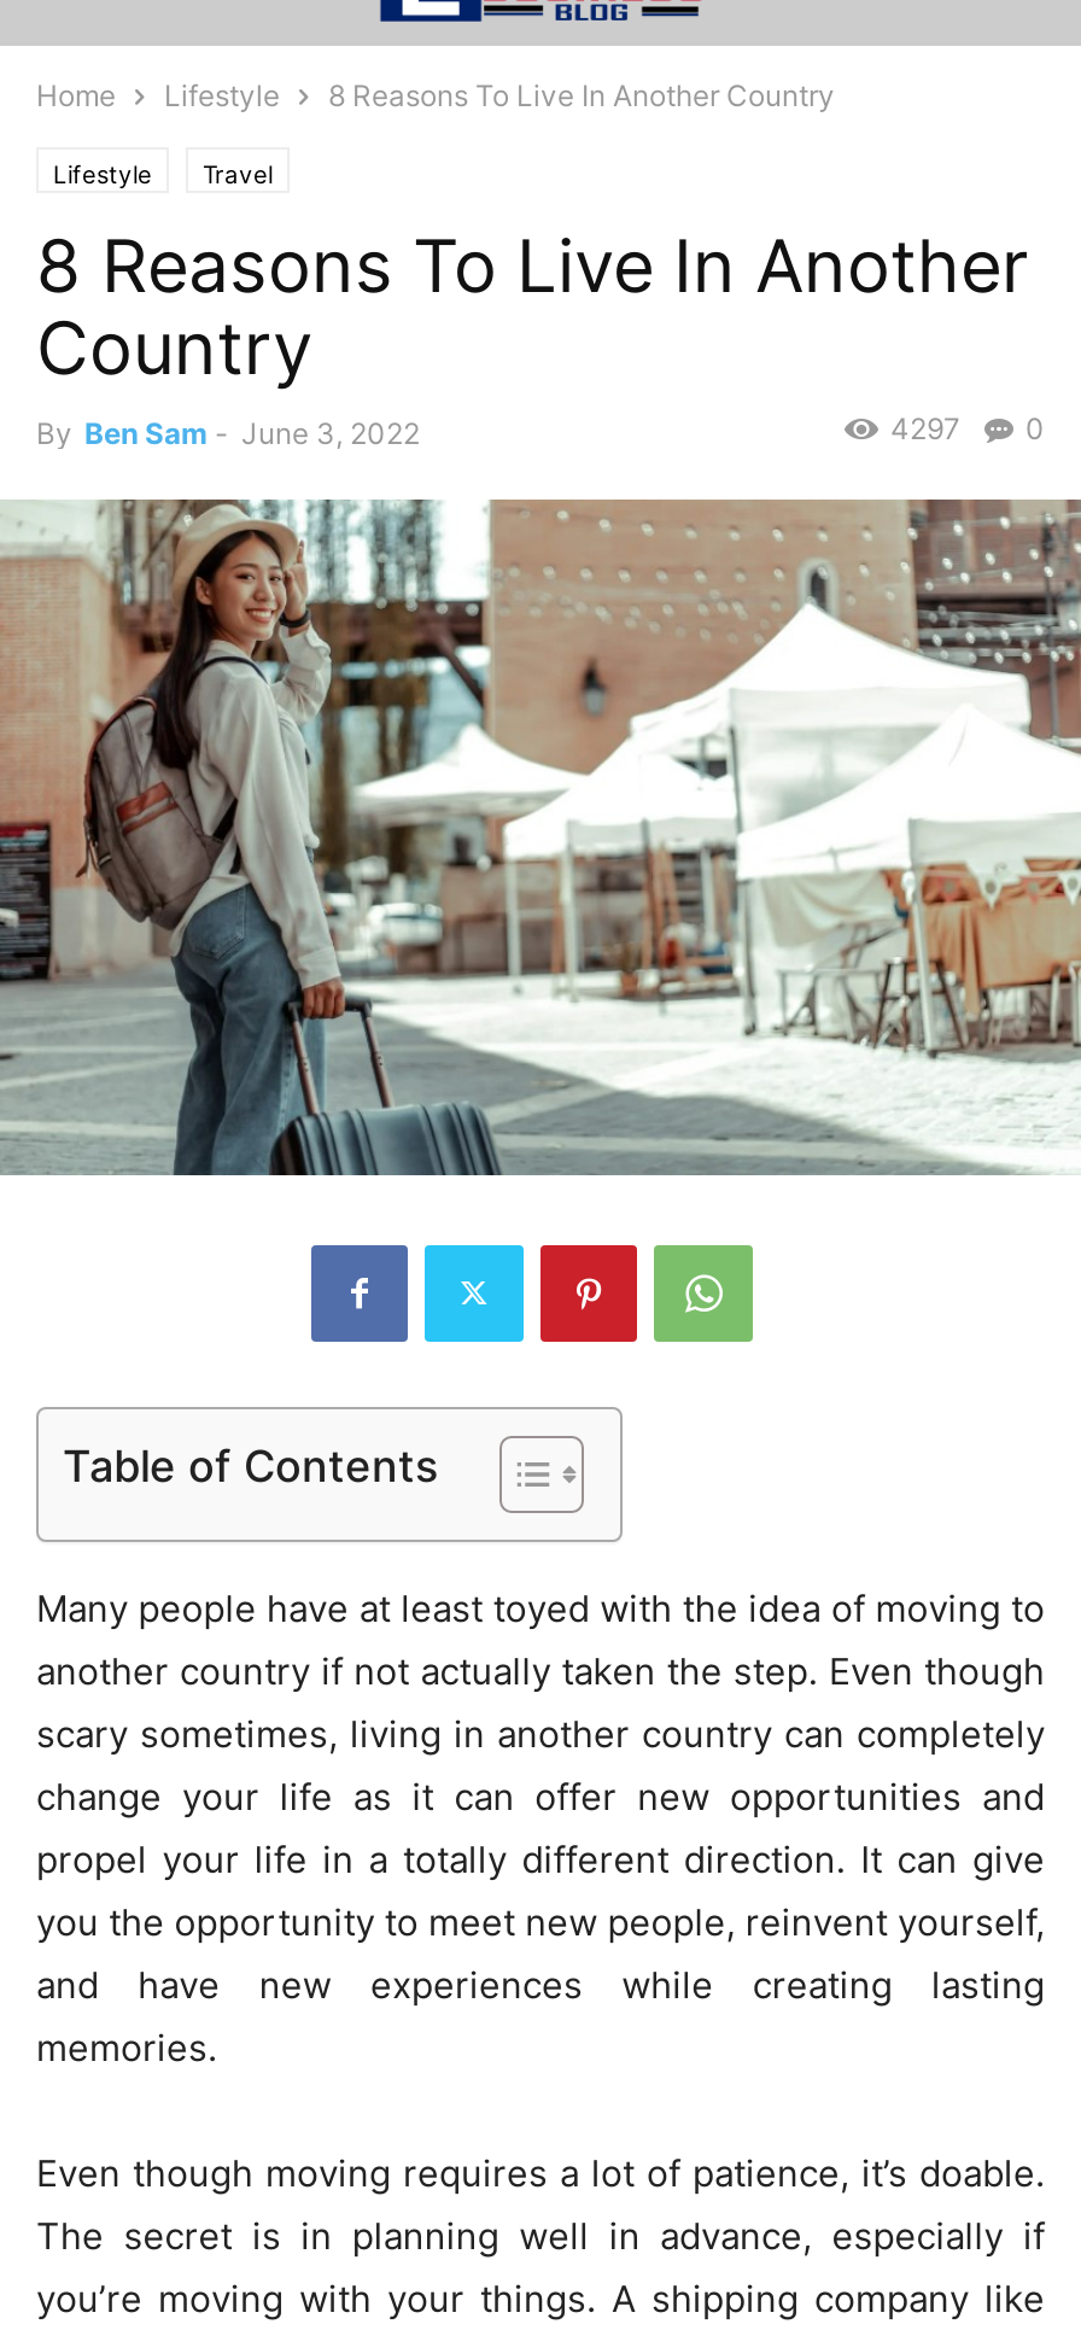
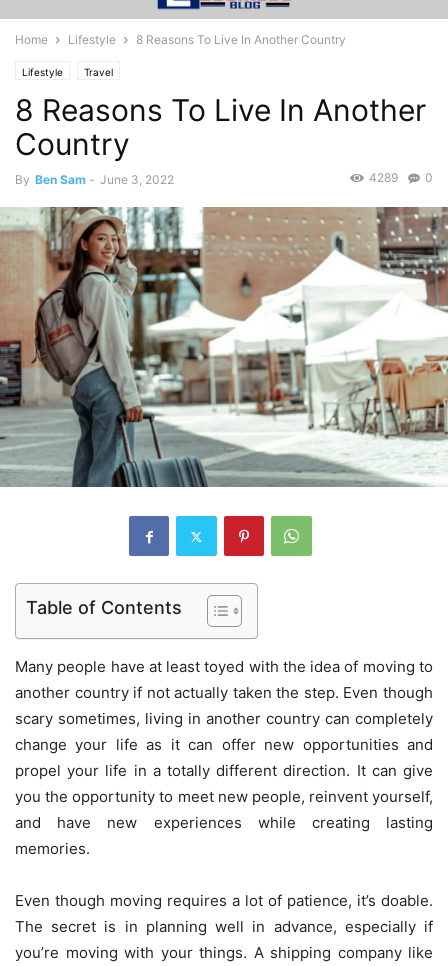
[890,410,1045,446] 4297 0 -> [369,170,433,185] 4289 0

